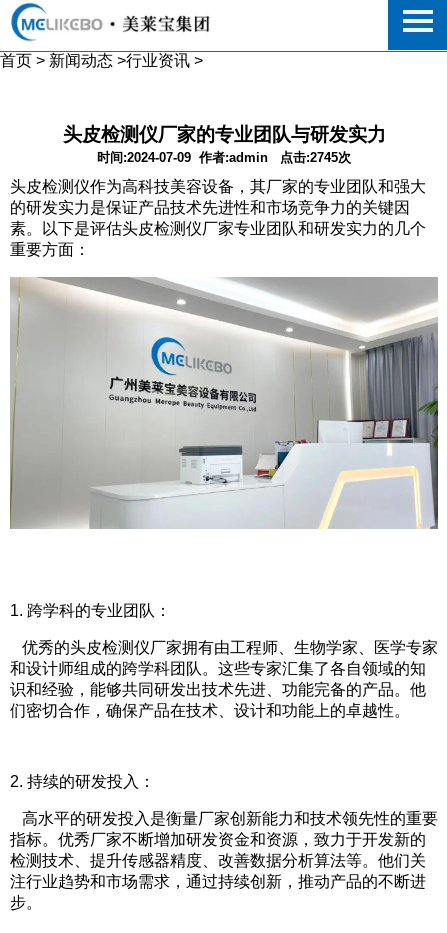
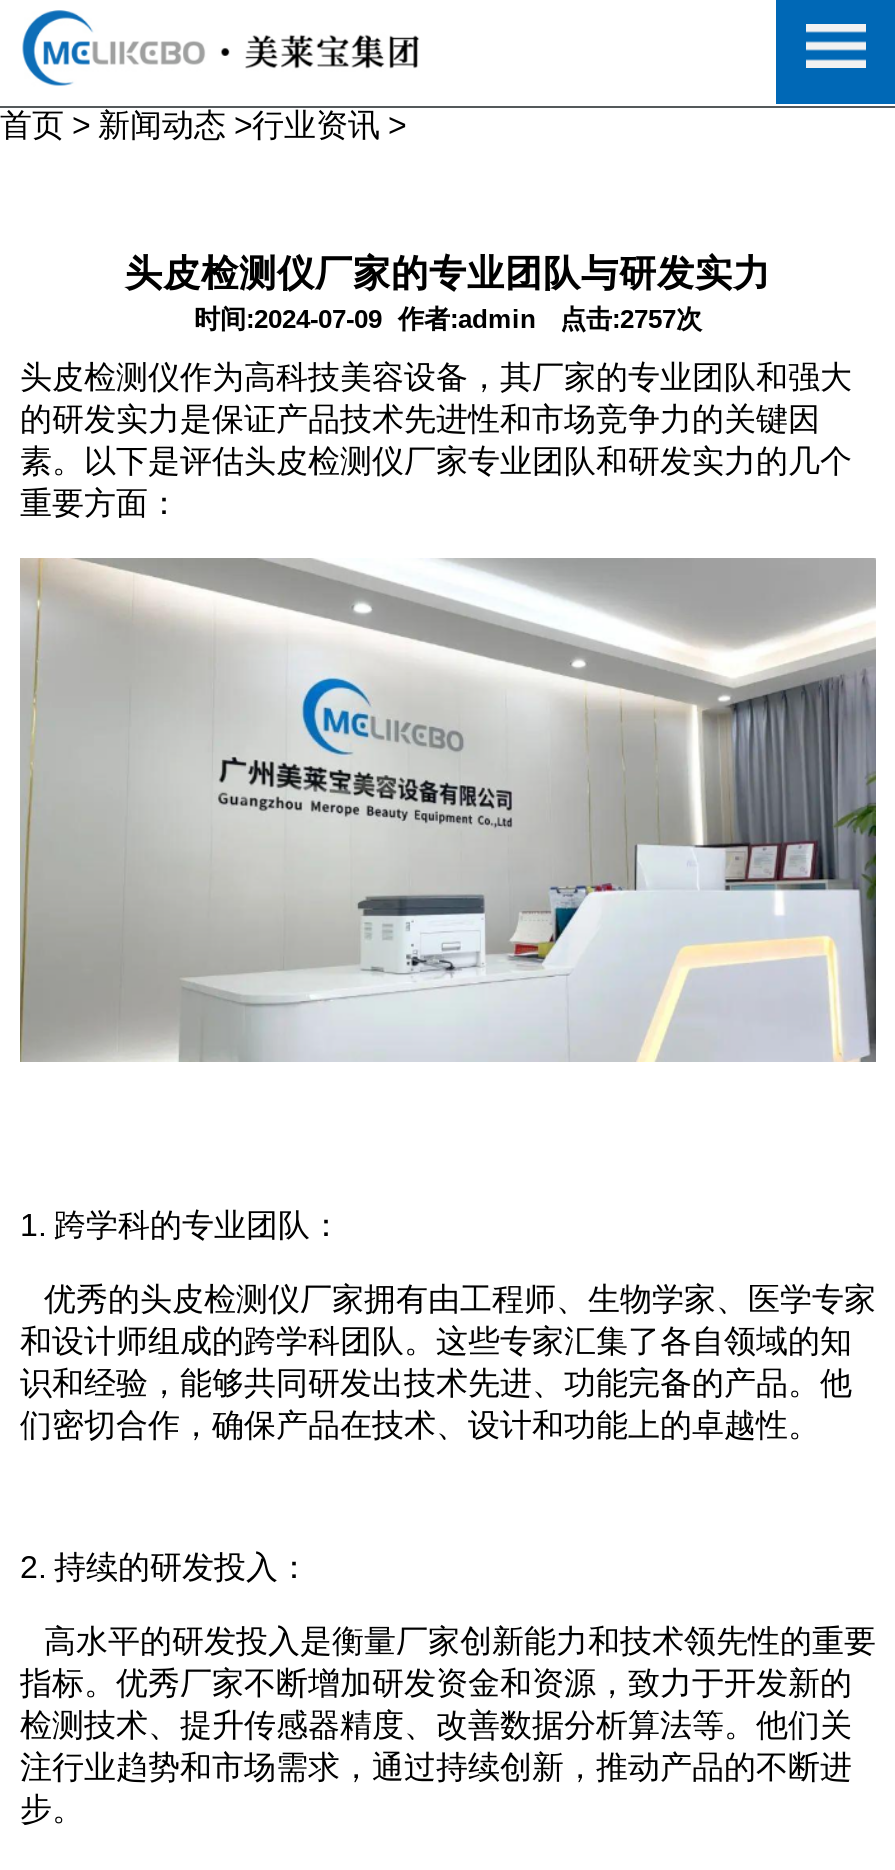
[97,150,351,165] 时间:2024-07-09 作者:admin 点击:2745次 -> [194,304,702,334] 时间:2024-07-09 作者:admin 点击:2757次

